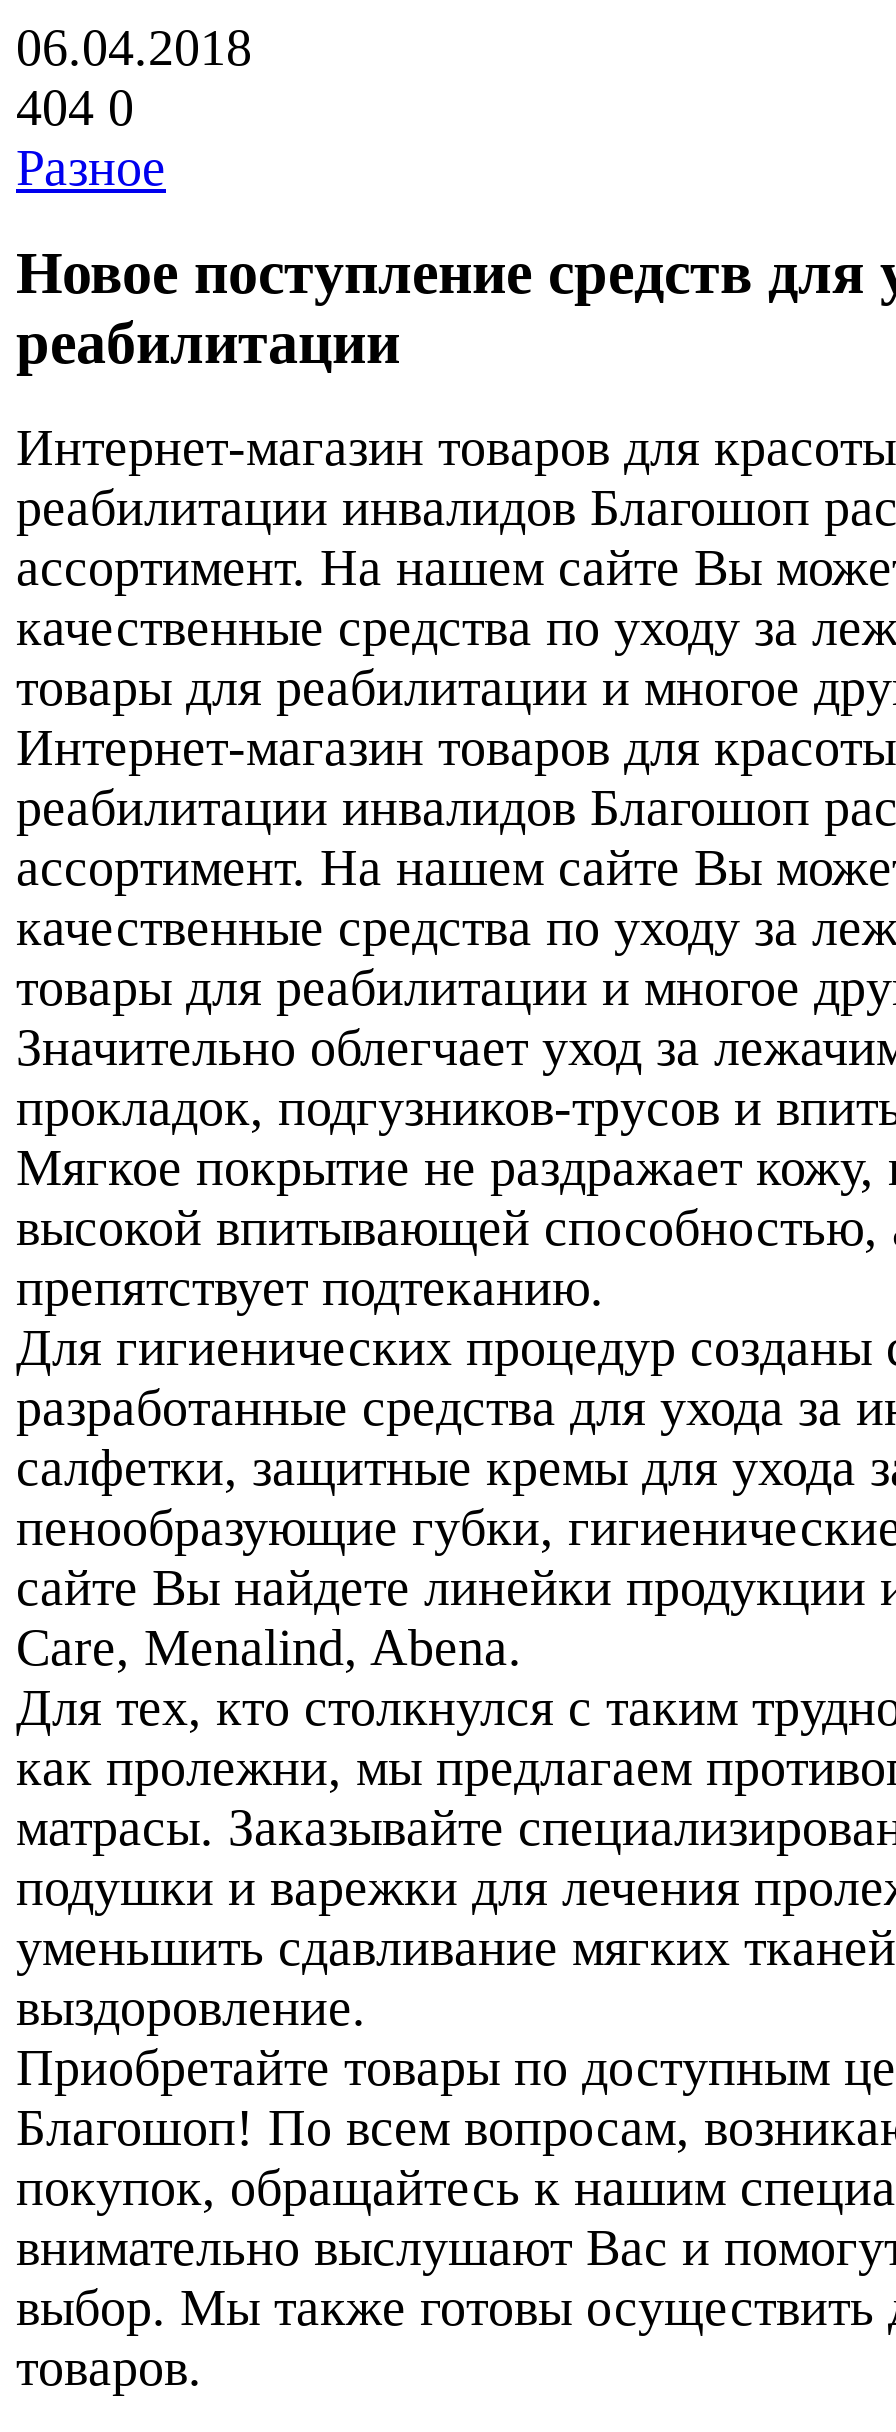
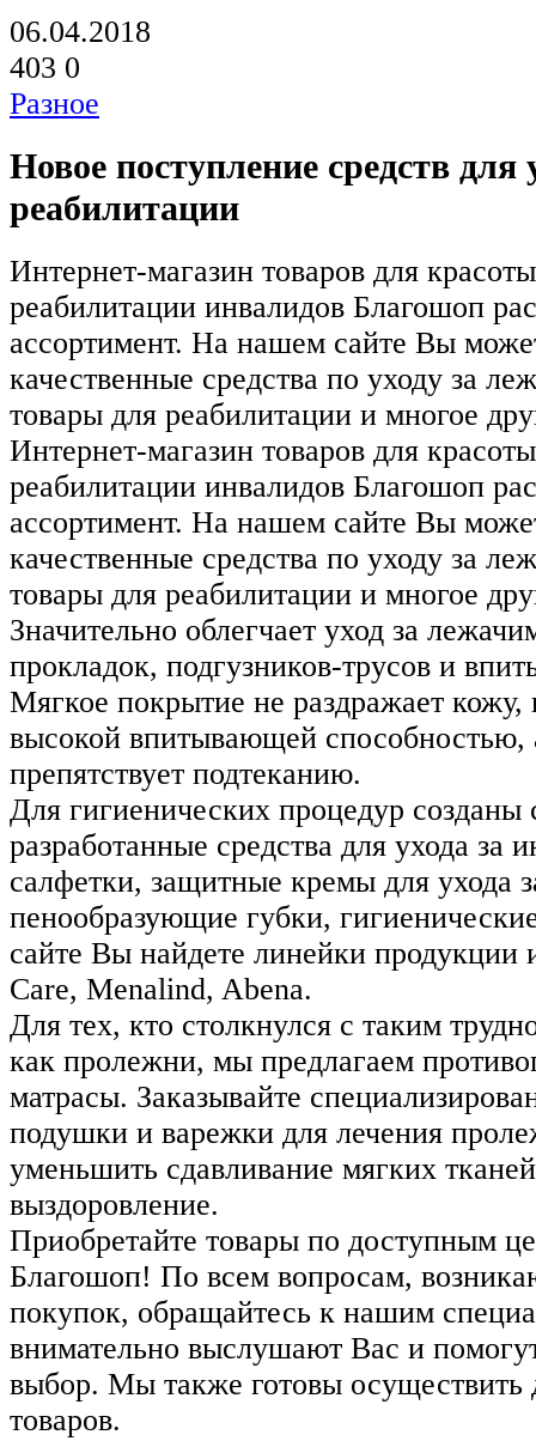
[16,79,134,137] 404 0 -> [10,50,80,85] 403 0

